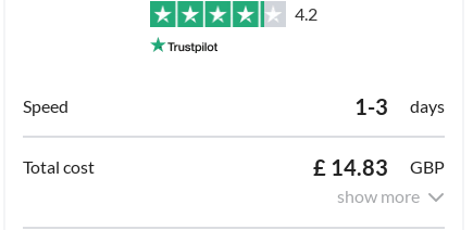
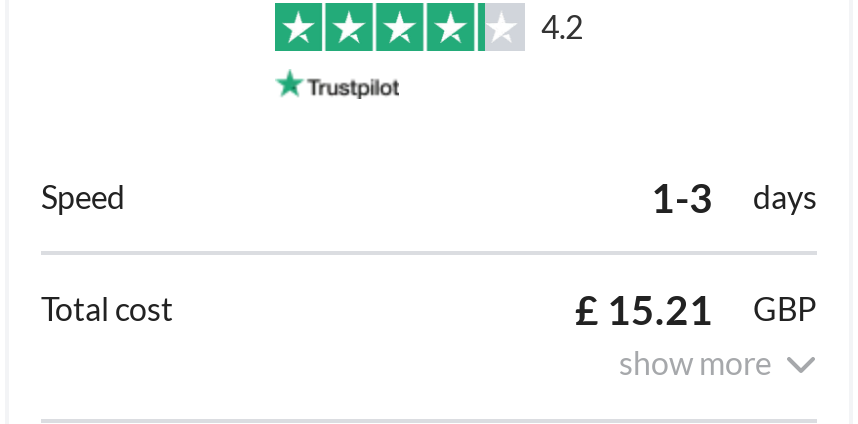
[313,154,445,180] £ 14.83 GBP -> [575,285,817,333] £ 15.21 GBP

